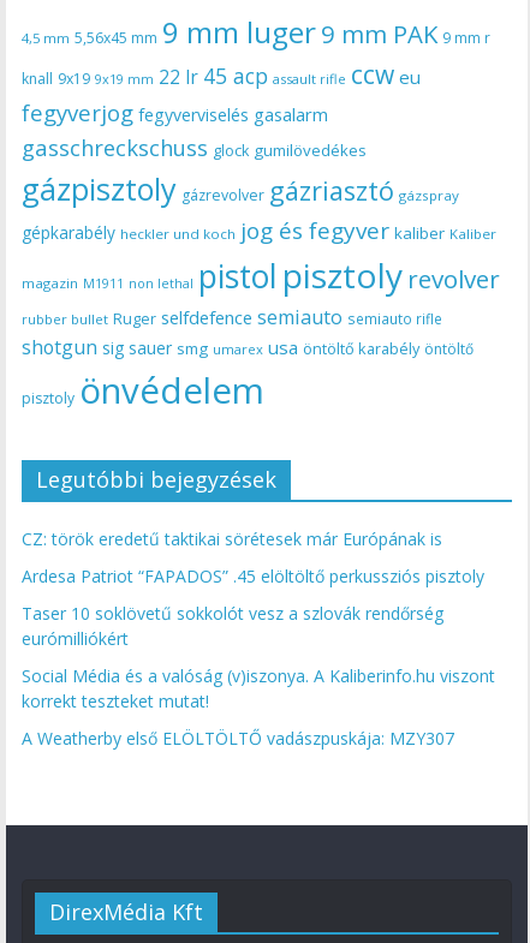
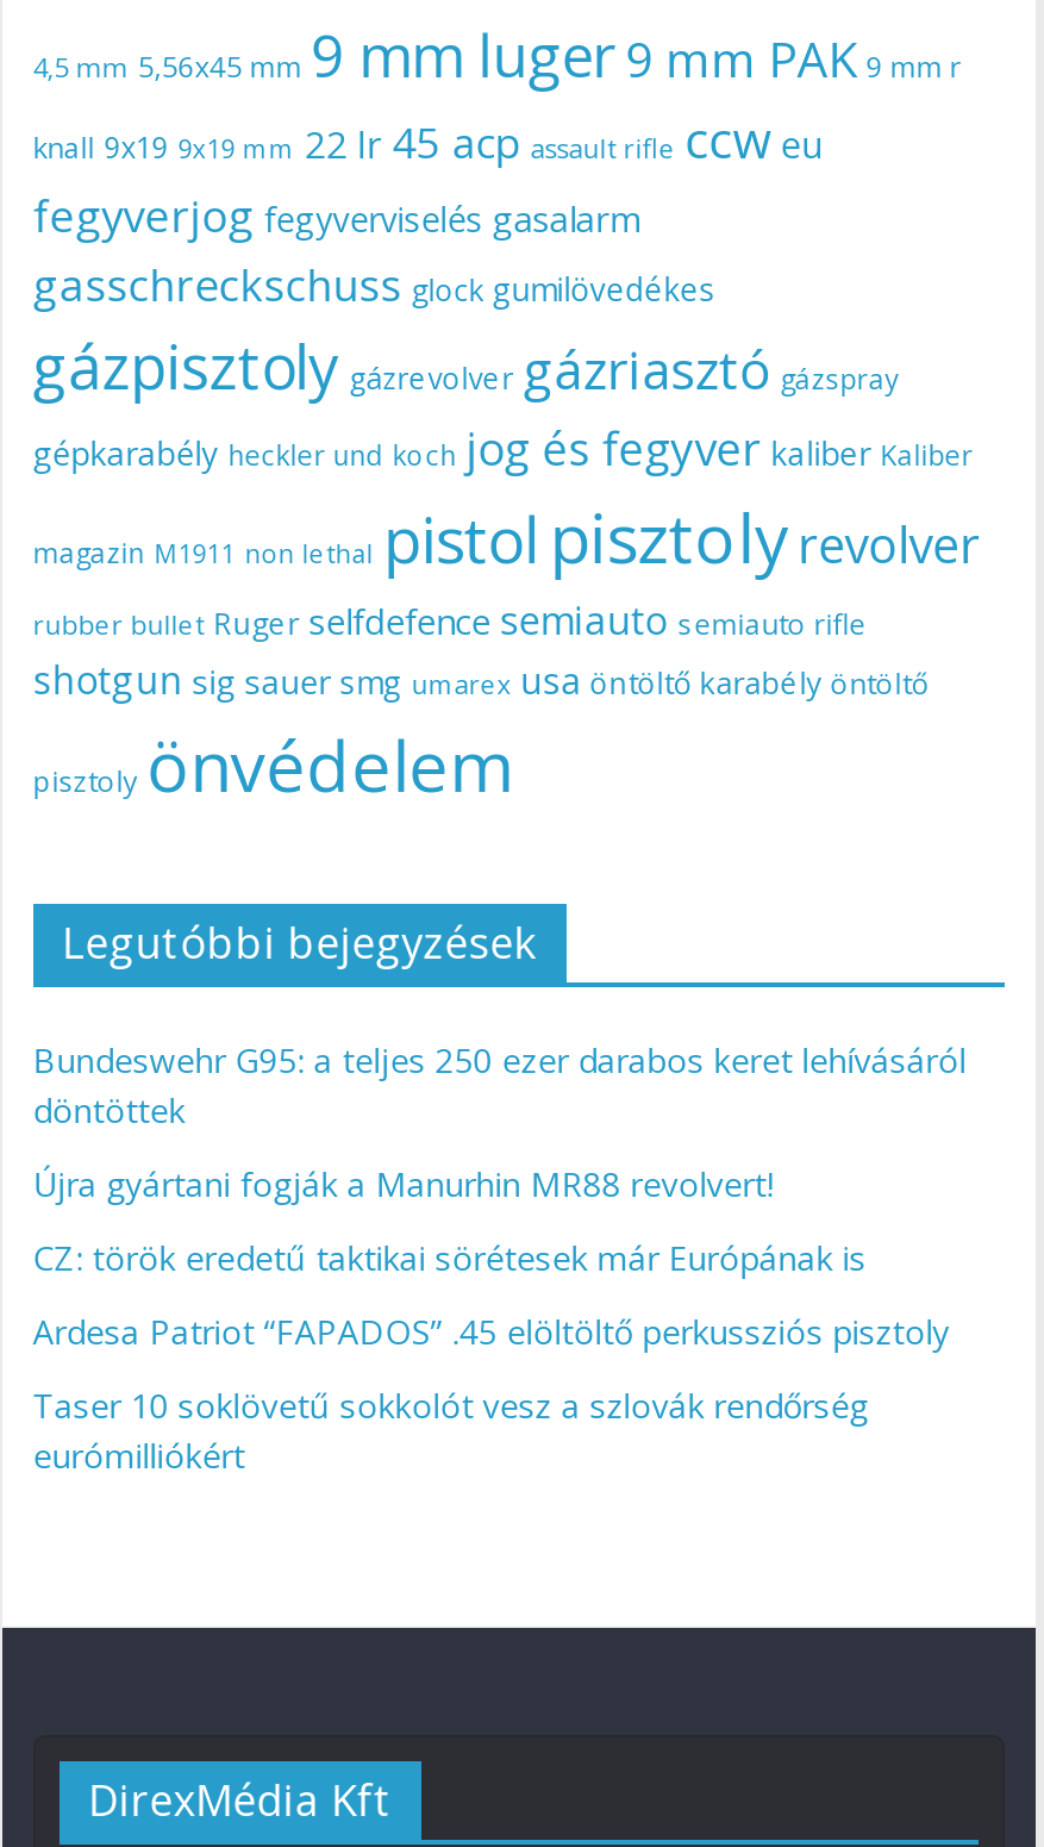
none -> [33,1037,966,1206] Bundeswehr G95: a teljes 250 ezer darabos keret lehívásáról | döntöttek | Újra gyártani fogják a Manurhin MR88 revolvert!
moved [21,528,484,650] -> [33,1235,949,1478]: CZ: török eredetű taktikai sörétesek már Európának is | Ardesa Patriot “FAPADOS” .45 elöltöltő perkussziós pisztoly | Taser 10 soklövetű sokkolót vesz a szlovák rendőrség | eurómilliókért
[21,665,495,750] Social Média és a valóság (v)iszonya. A Kaliberinfo.hu viszont | korrekt teszteket mutat! | A Weatherby első ELÖLTÖLTŐ vadászpuskája: MZY307 -> none

